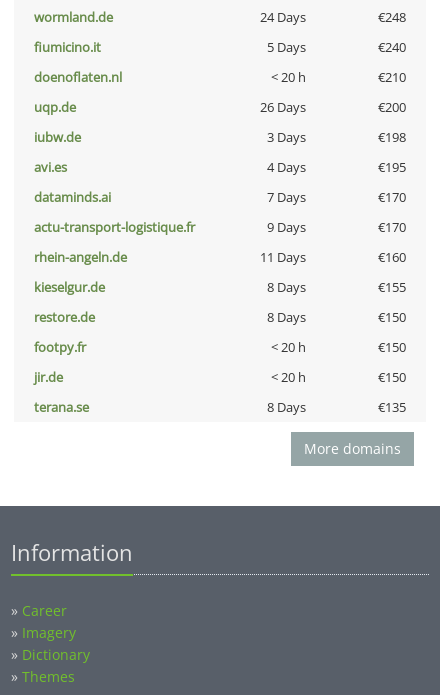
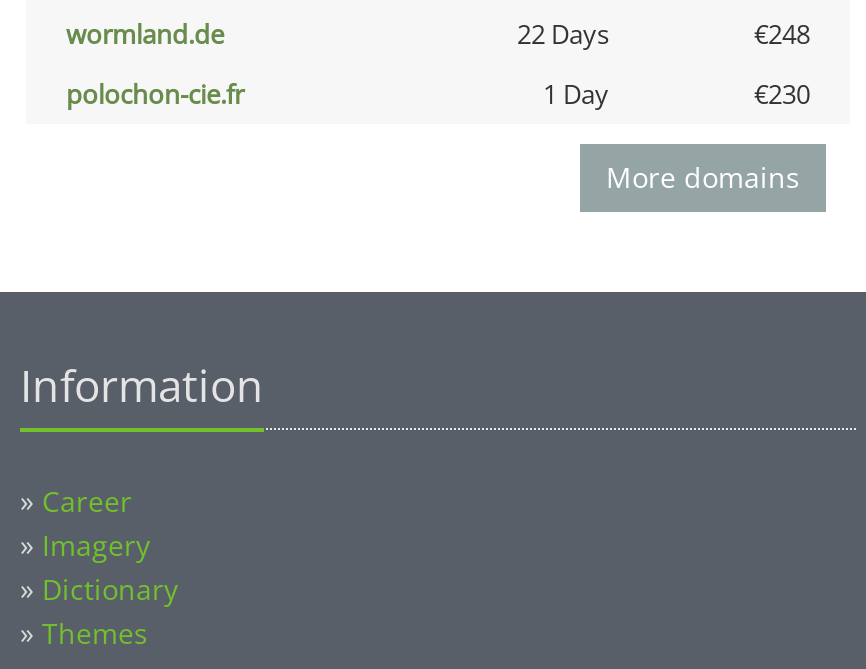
[259,7,305,25] 24 Days -> [517,15,609,51] 22 Days
[34,37,406,415] fiumicino.it | 5 Days | €240 | doenoflaten.nl | < 20 h | €210 | uqp.de | 26 Days | €200 | iubw.de | 3 Days | €198 | avi.es | 4 Days | €195 | dataminds.ai | 7 Days | €170 | actu-transport-logistique.fr | 9 Days | €170 | rhein-angeln.de | 11 Days | €160 | kieselgur.de | 8 Days | €155 | restore.de | 8 Days | €150 | footpy.fr | < 20 h | €150 | jir.de | < 20 h | €150 | terana.se | 8 Days | €135 -> [66,75,810,111] polochon-cie.fr | 1 Day | €230

